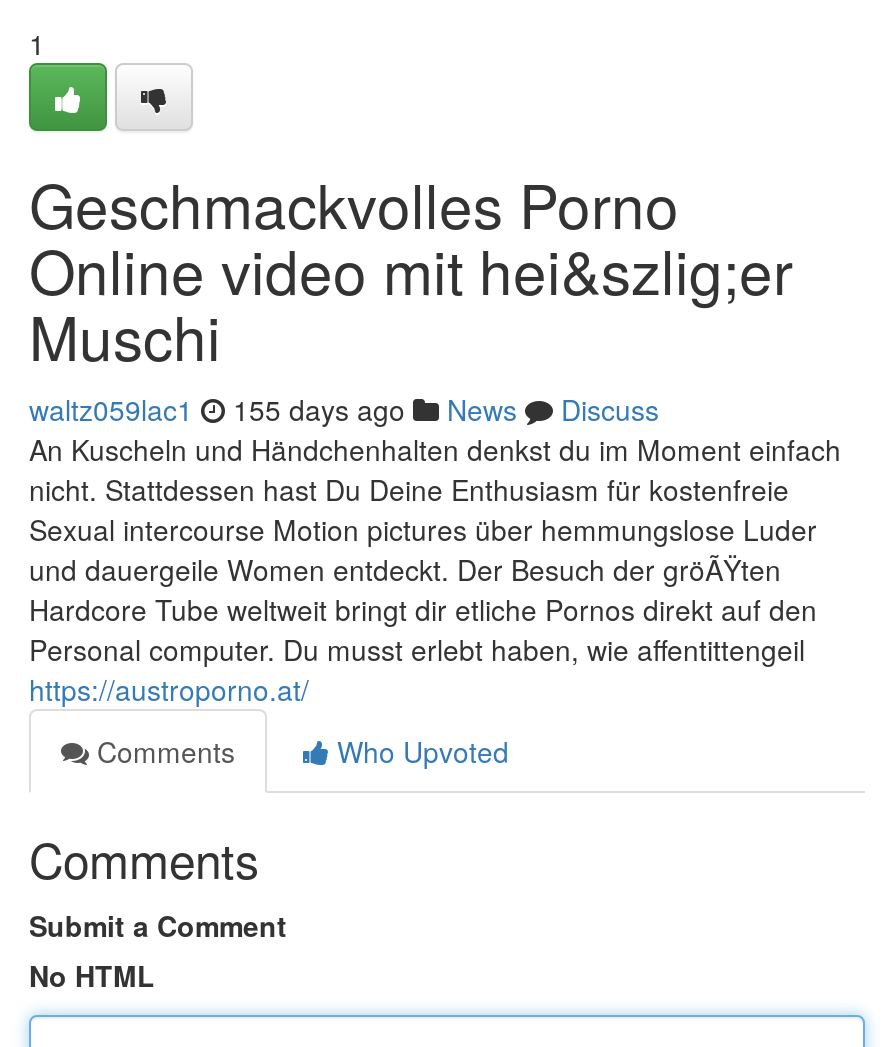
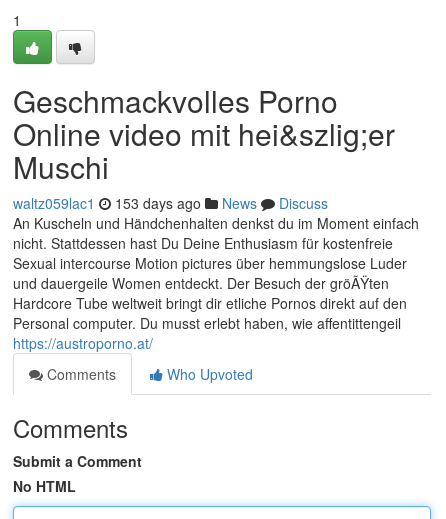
[29,389,659,429] waltz059lac1 155 days ago News Discuss -> [13,193,328,213] waltz059lac1 153 days ago News Discuss

